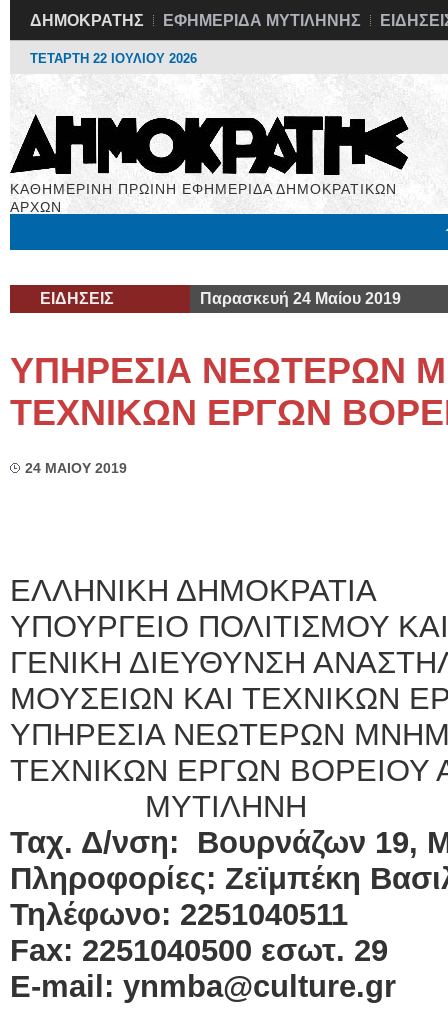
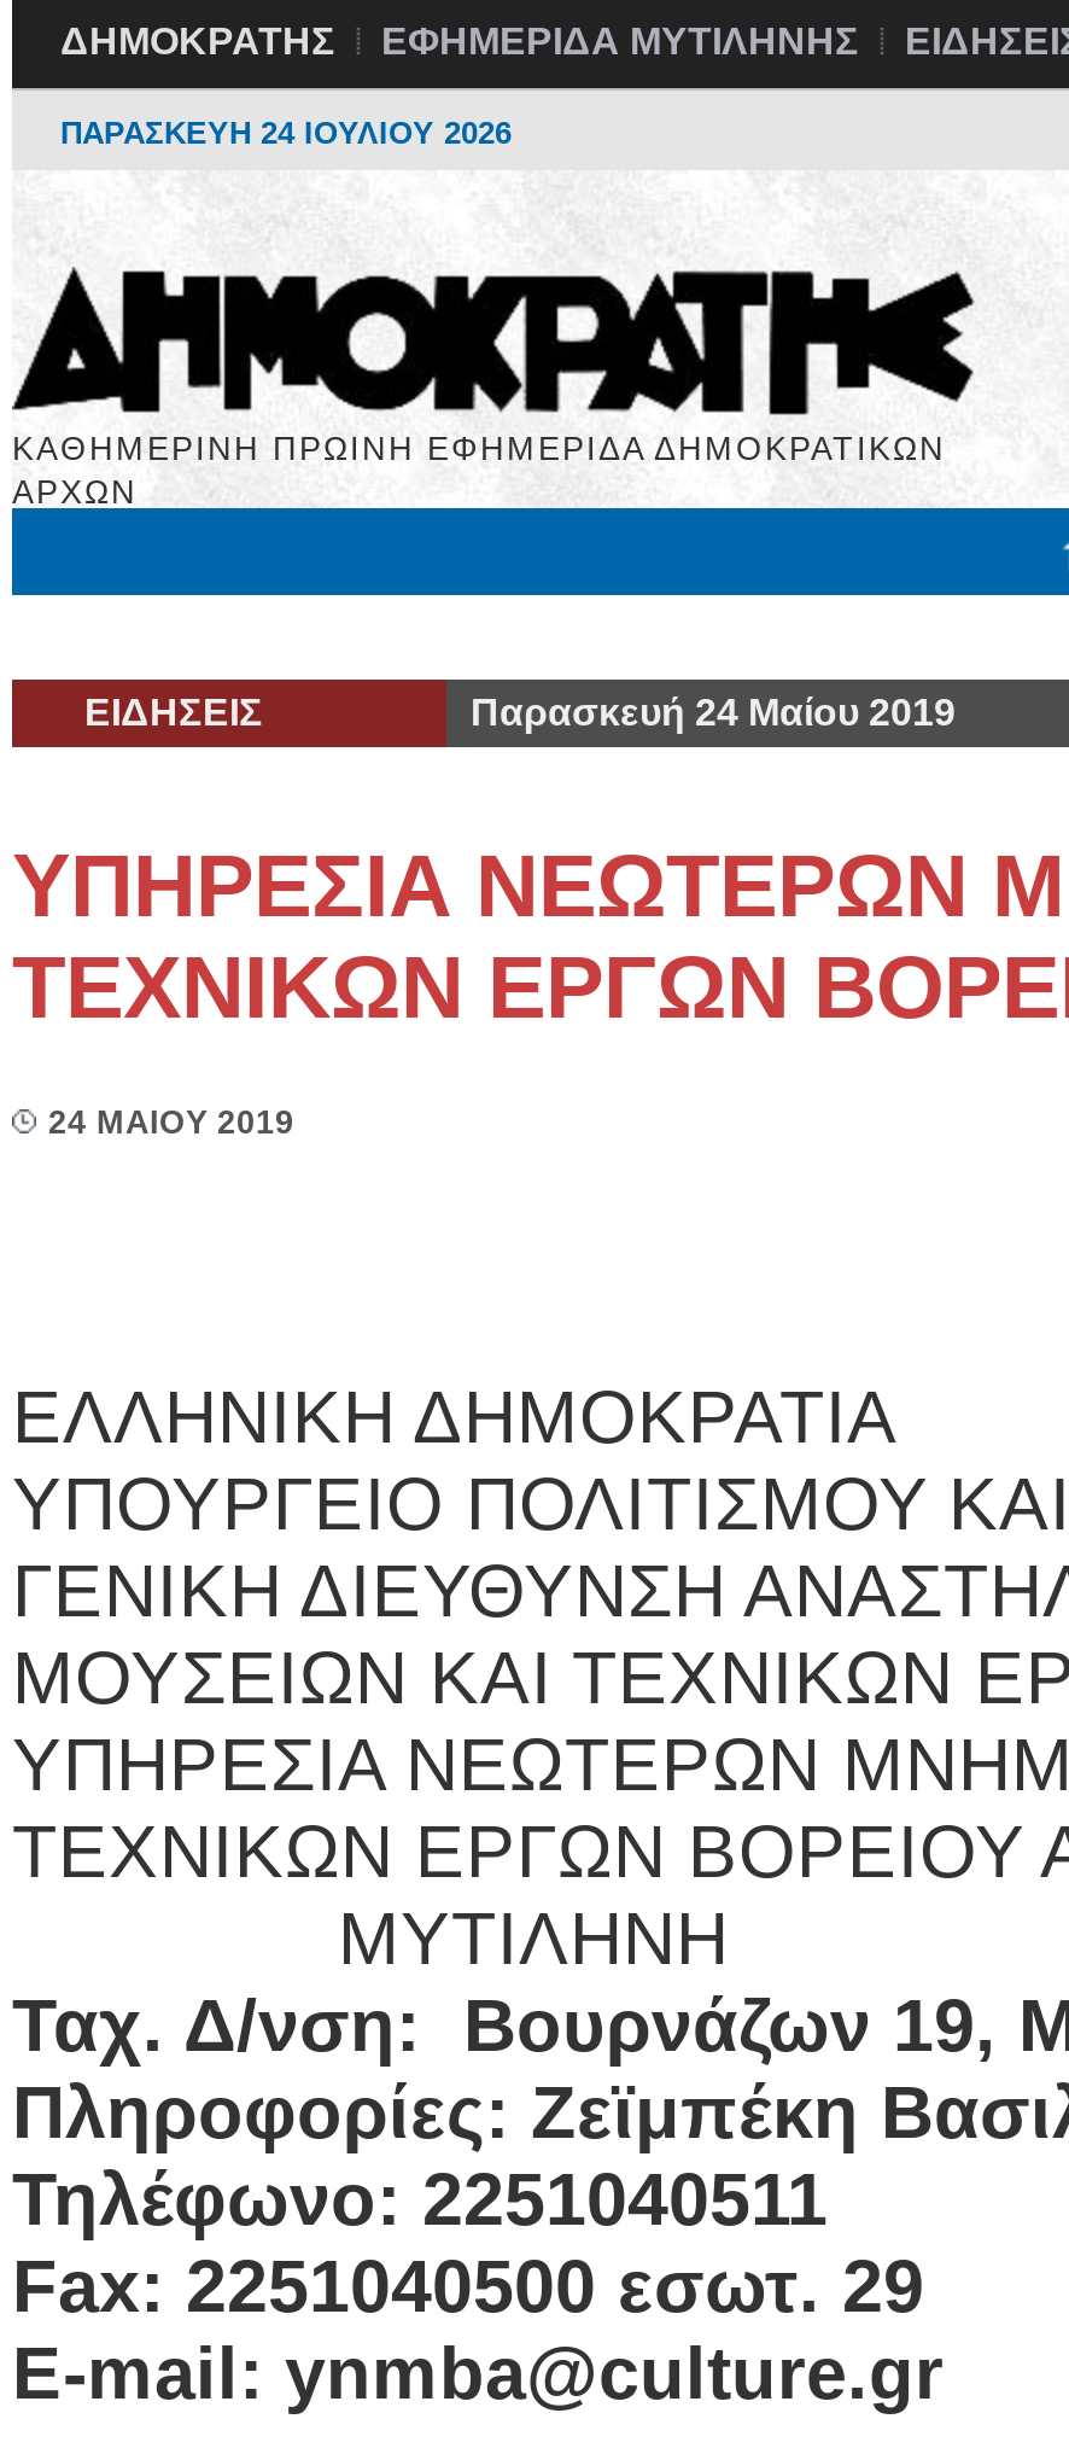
[30,51,197,66] ΤΕΤΑΡΤΗ 22 ΙΟΥΛΙΟΥ 2026 -> [60,115,512,151] ΠΑΡΑΣΚΕΥΗ 24 ΙΟΥΛΙΟΥ 2026

